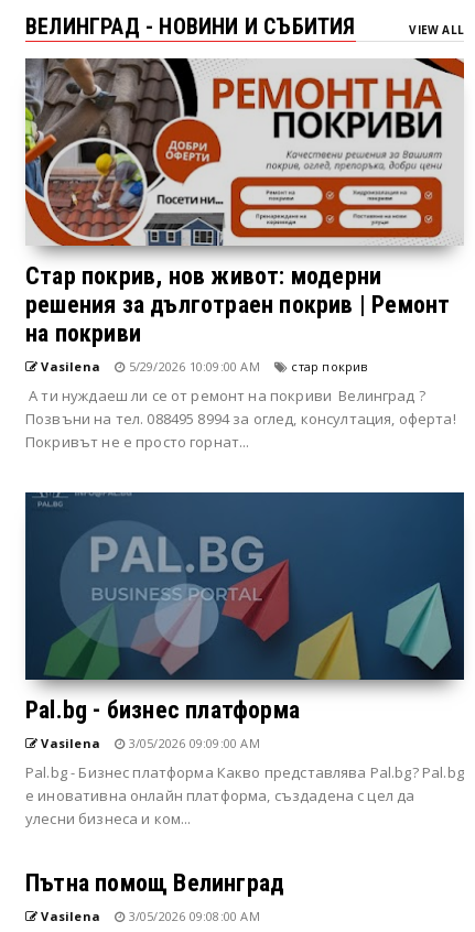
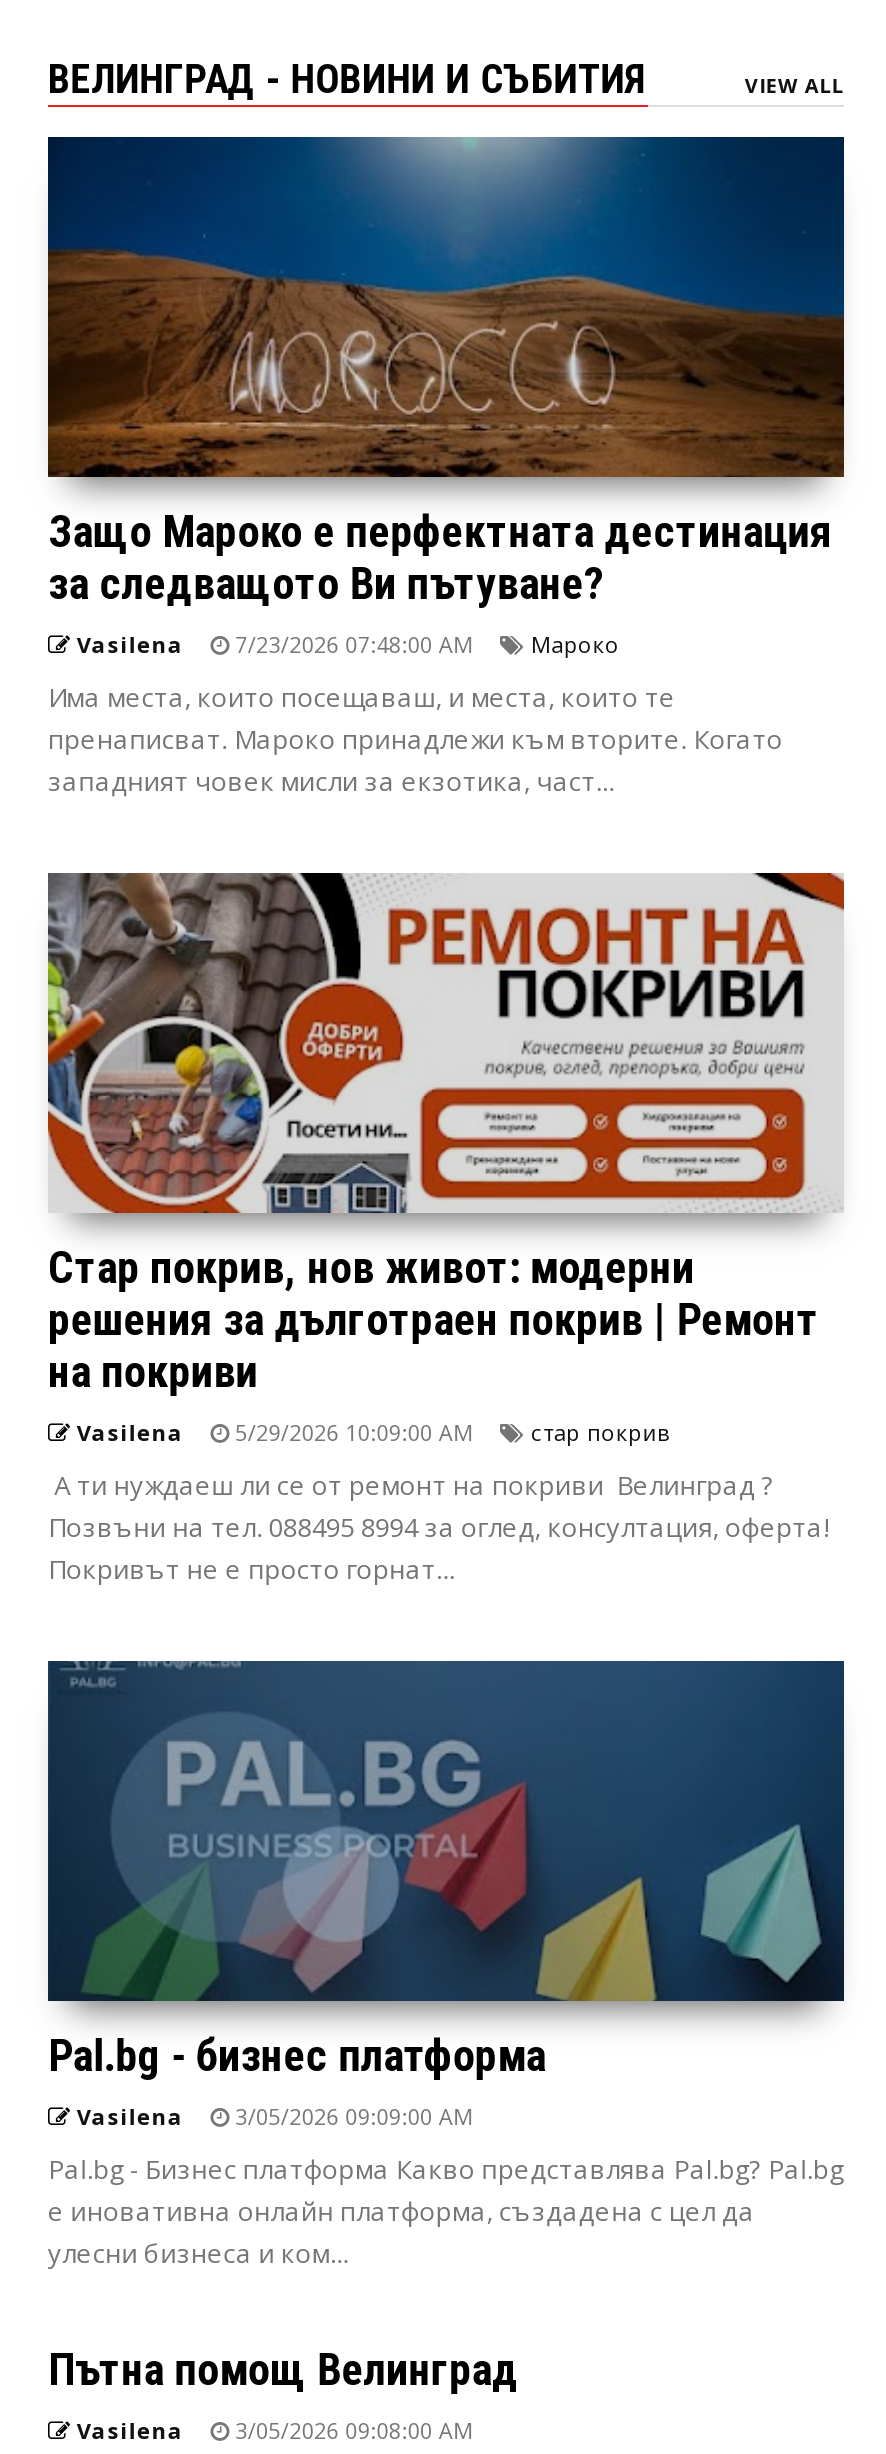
none -> [46,135,846,799] [image] | Защо Мароко е перфектната дестинация | за следващото Ви пътуване? | Vasilena | 7/23/2026 07:48:00 AM | Мароко | Има места, които посещаваш, и места, които те | пренаписват. Мароко принадлежи към вторите. Когато | западният човек мисли за екзотика, част...

